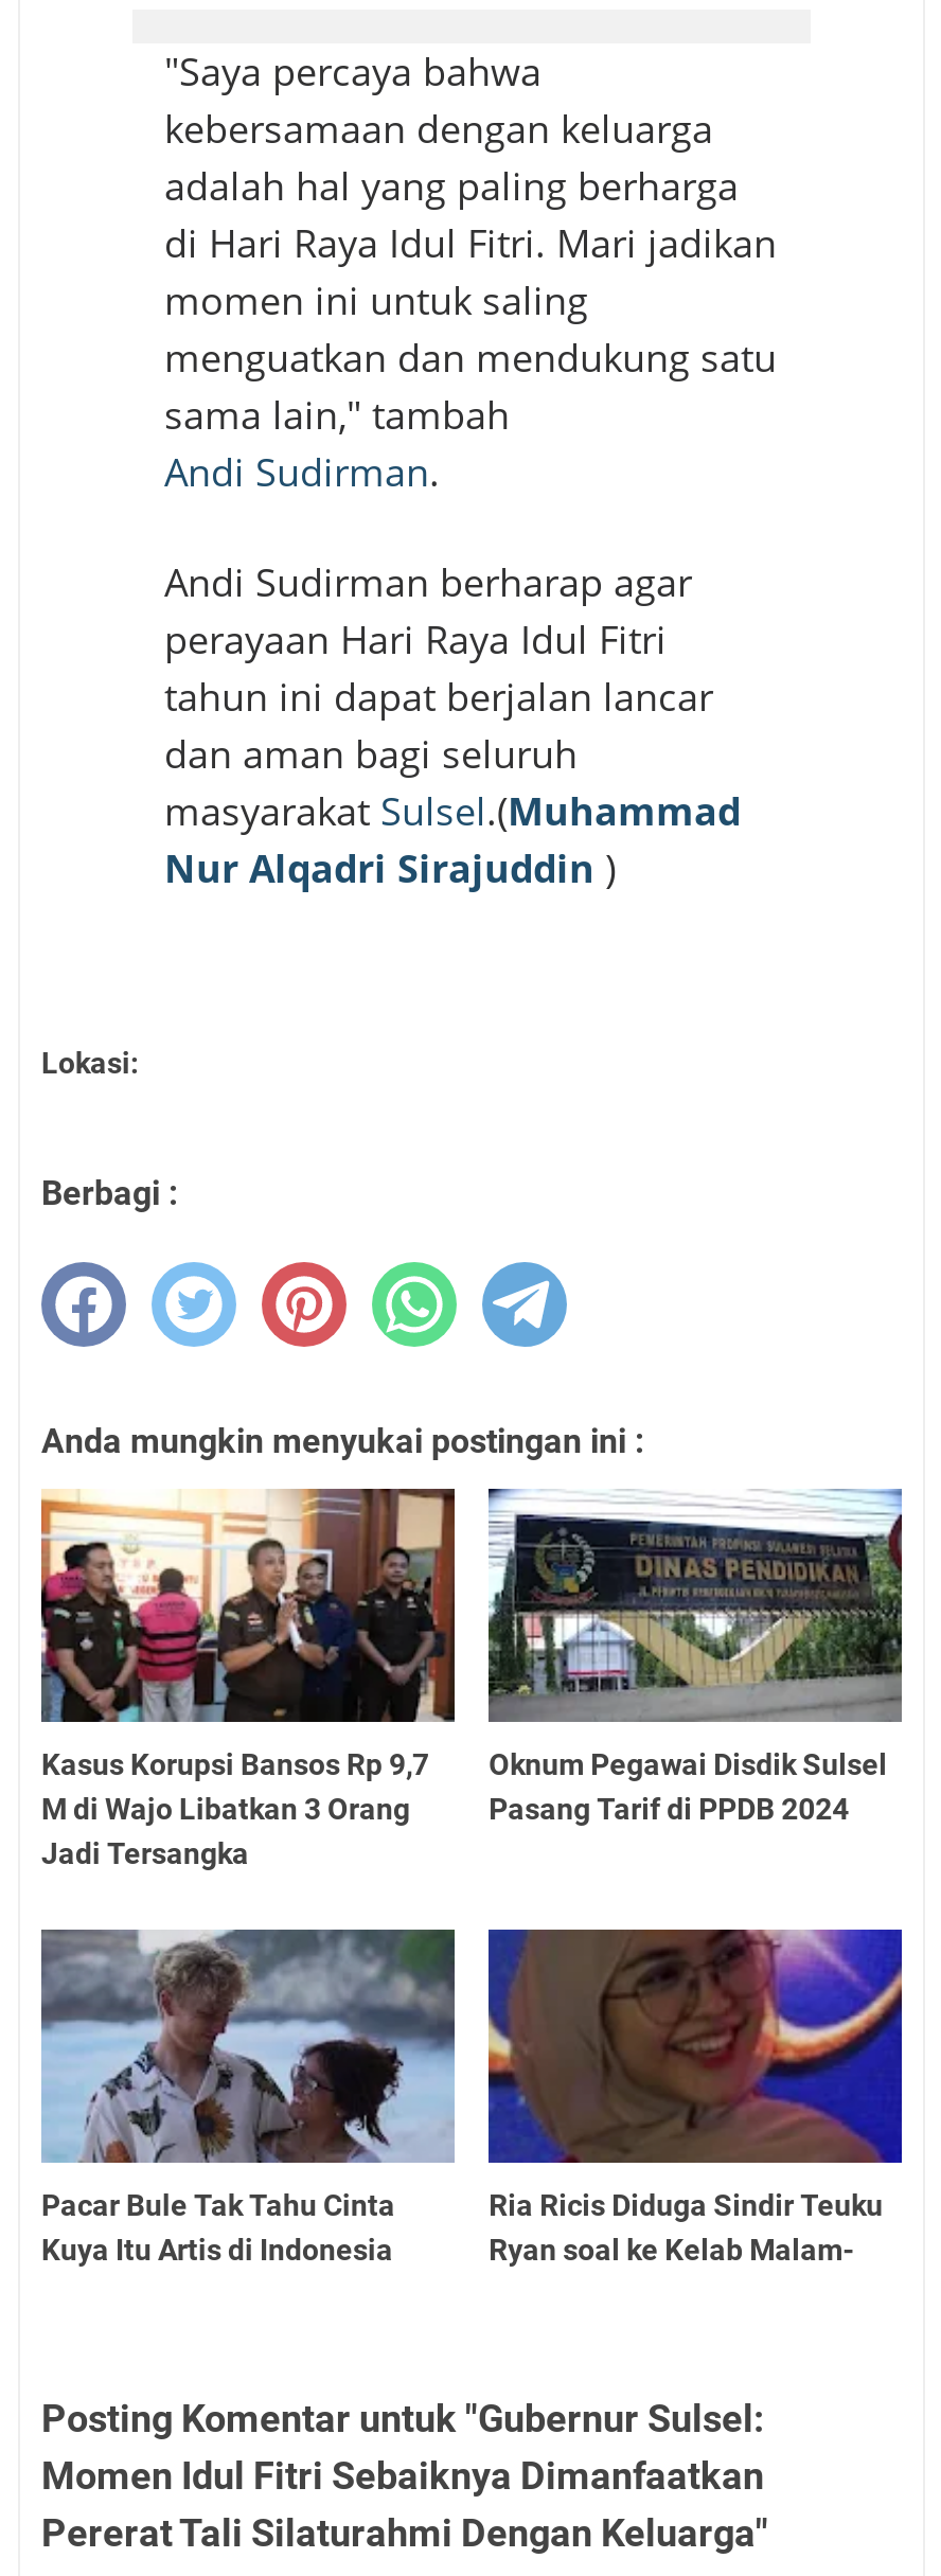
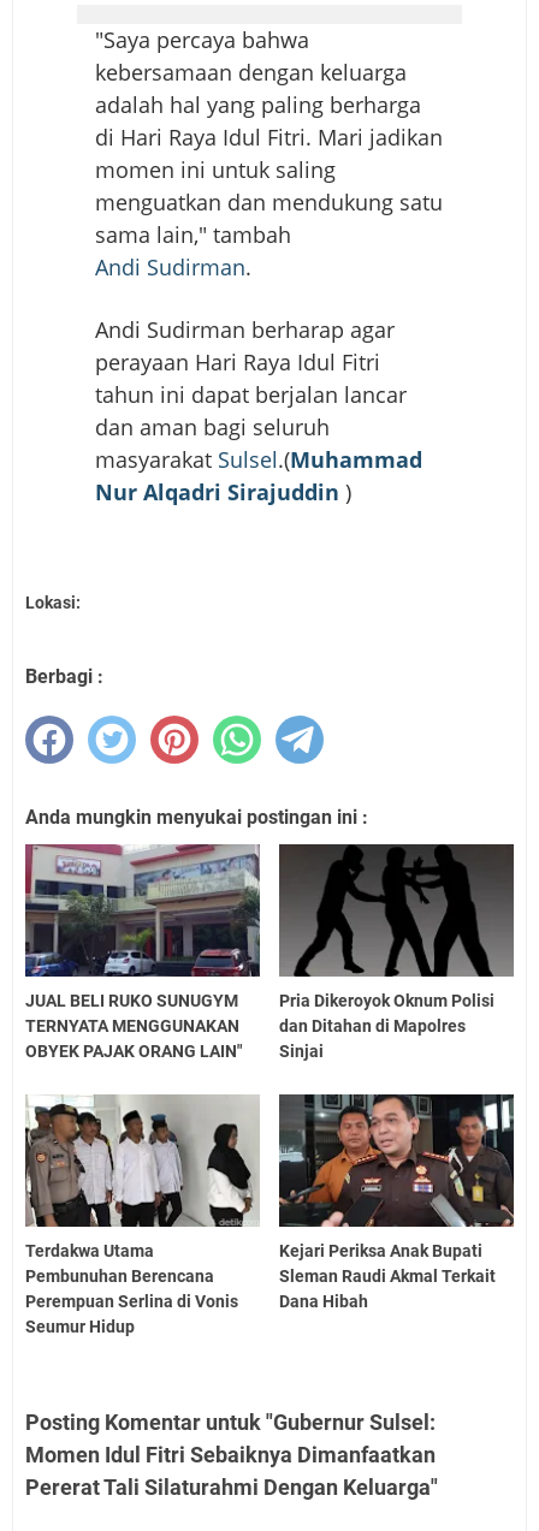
[41,1489,457,1870] [image] | Kasus Korupsi Bansos Rp 9,7 | M di Wajo Libatkan 3 Orang | Jadi Tersangka -> [24,843,260,1061] [image] | JUAL BELI RUKO SUNUGYM | TERNYATA MENGGUNAKAN | OBYEK PAJAK ORANG LAIN"
[489,1487,904,1644] [image] -> [278,843,515,977] [image]
[489,1747,887,1826] Oknum Pegawai Disdik Sulsel | Pasang Tarif di PPDB 2024 -> [279,991,495,1061] Pria Dikeroyok Oknum Polisi | dan Ditahan di Mapolres | Sinjai
[41,1927,455,2266] [image] | Pacar Bule Tak Tahu Cinta | Kuya Itu Artis di Indonesia -> [24,1096,259,1336] [image] | Terdakwa Utama | Pembunuhan Berencana | Perempuan Serlina di Vonis | Seumur Hidup
[486,1927,904,2266] [image] | Ria Ricis Diduga Sindir Teuku | Ryan soal ke Kelab Malam- -> [278,1093,515,1310] [image] | Kejari Periksa Anak Bupati | Sleman Raudi Akmal Terkait | Dana Hibah

